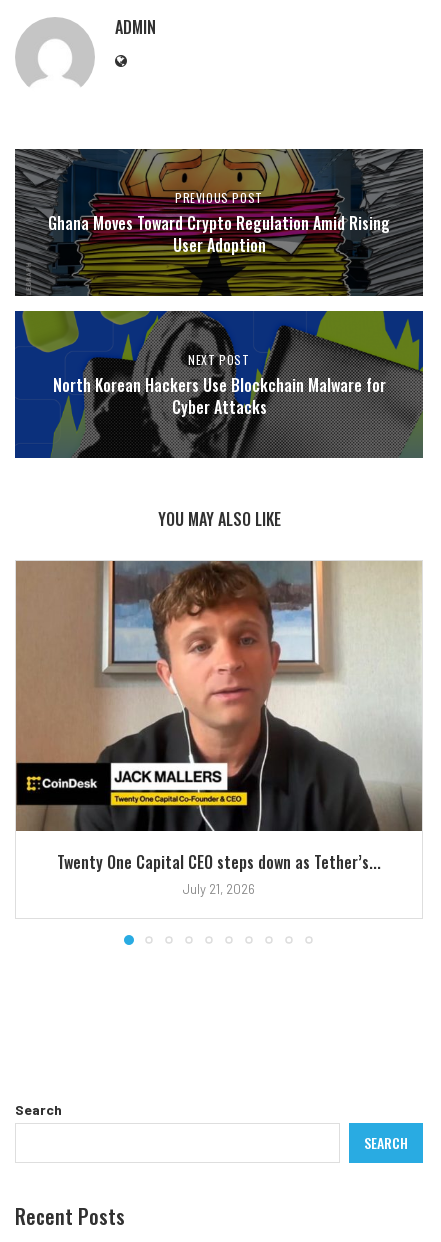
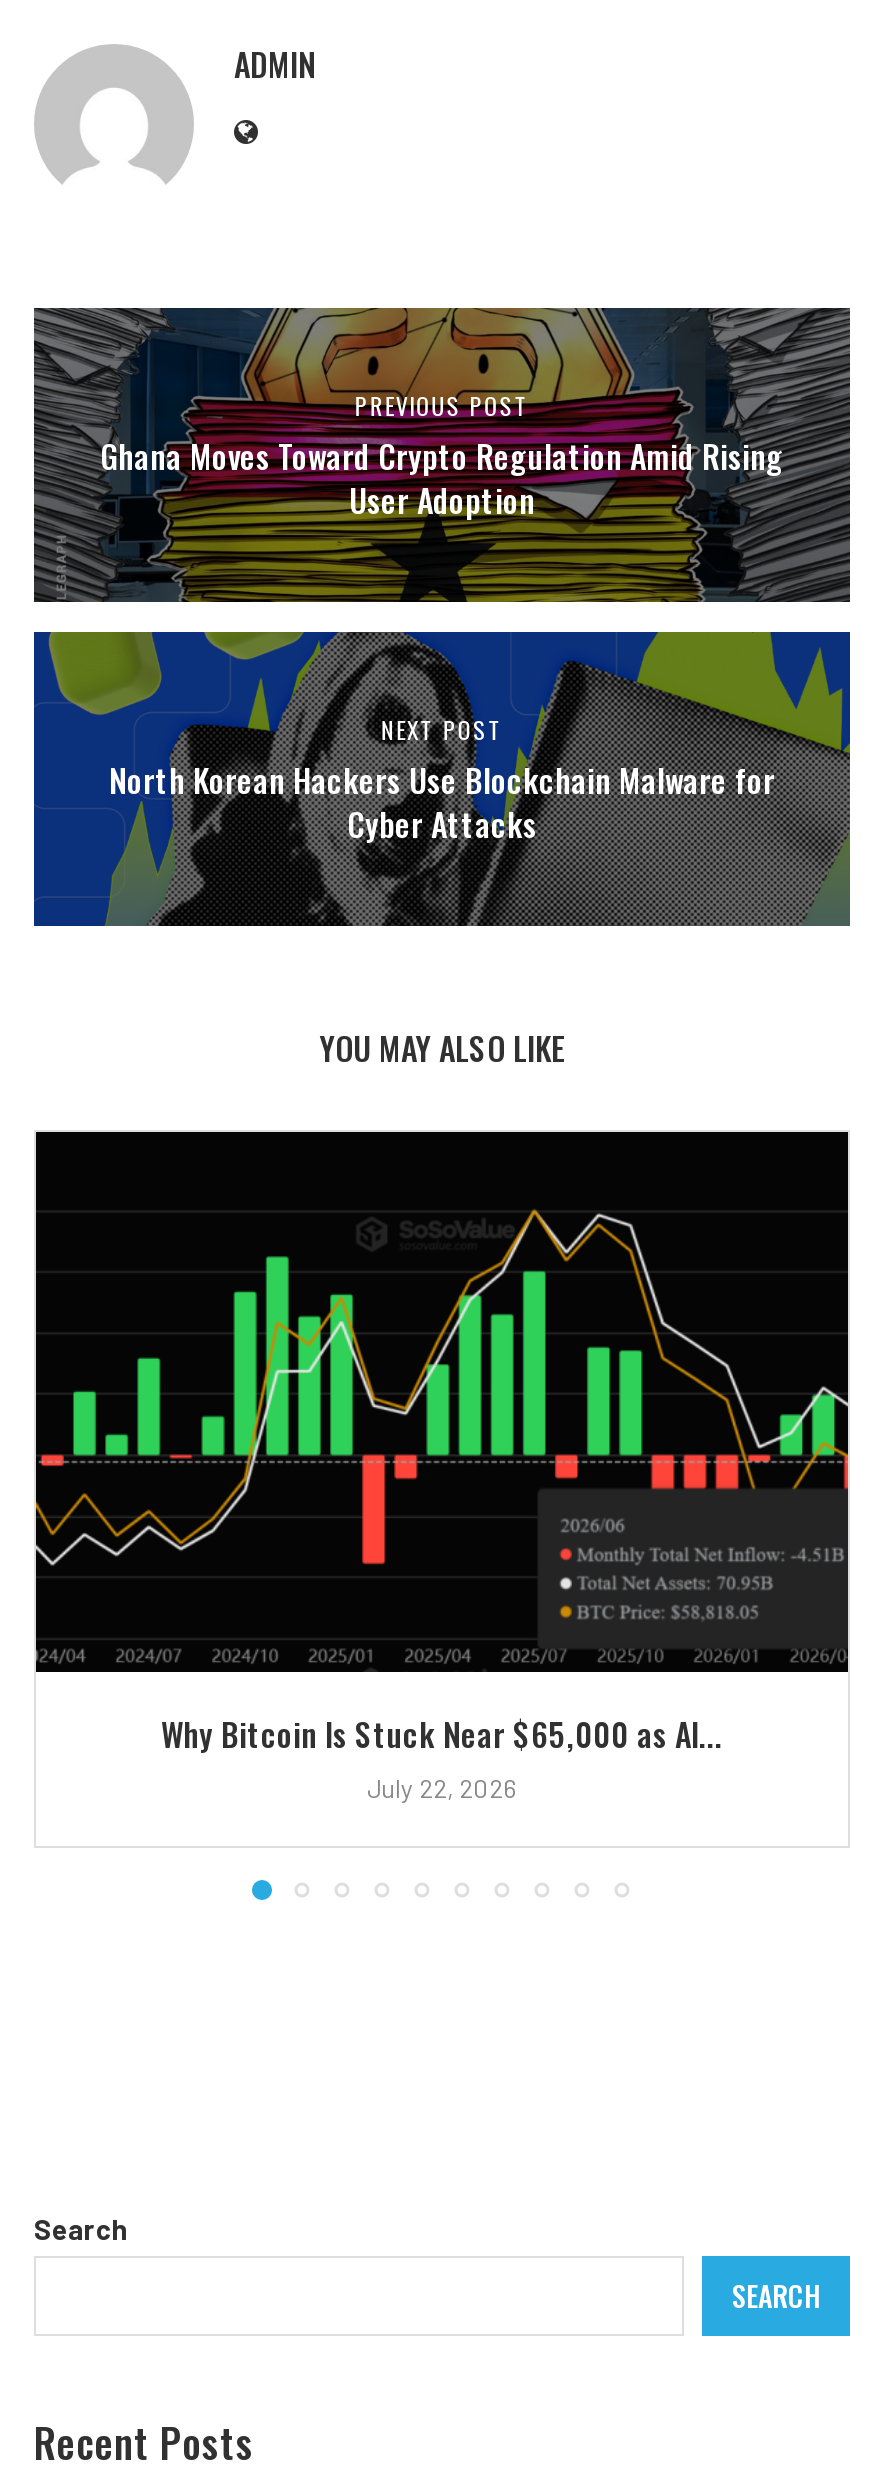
[15,560,423,874] [image] | Twenty One Capital CEO steps down as Tether’s... -> [34,1130,850,1759] [image] | Why Bitcoin Is Stuck Near $65,000 as AI...
[183,881,255,897] July 21, 2026 -> [367,1773,517,1805] July 22, 2026

